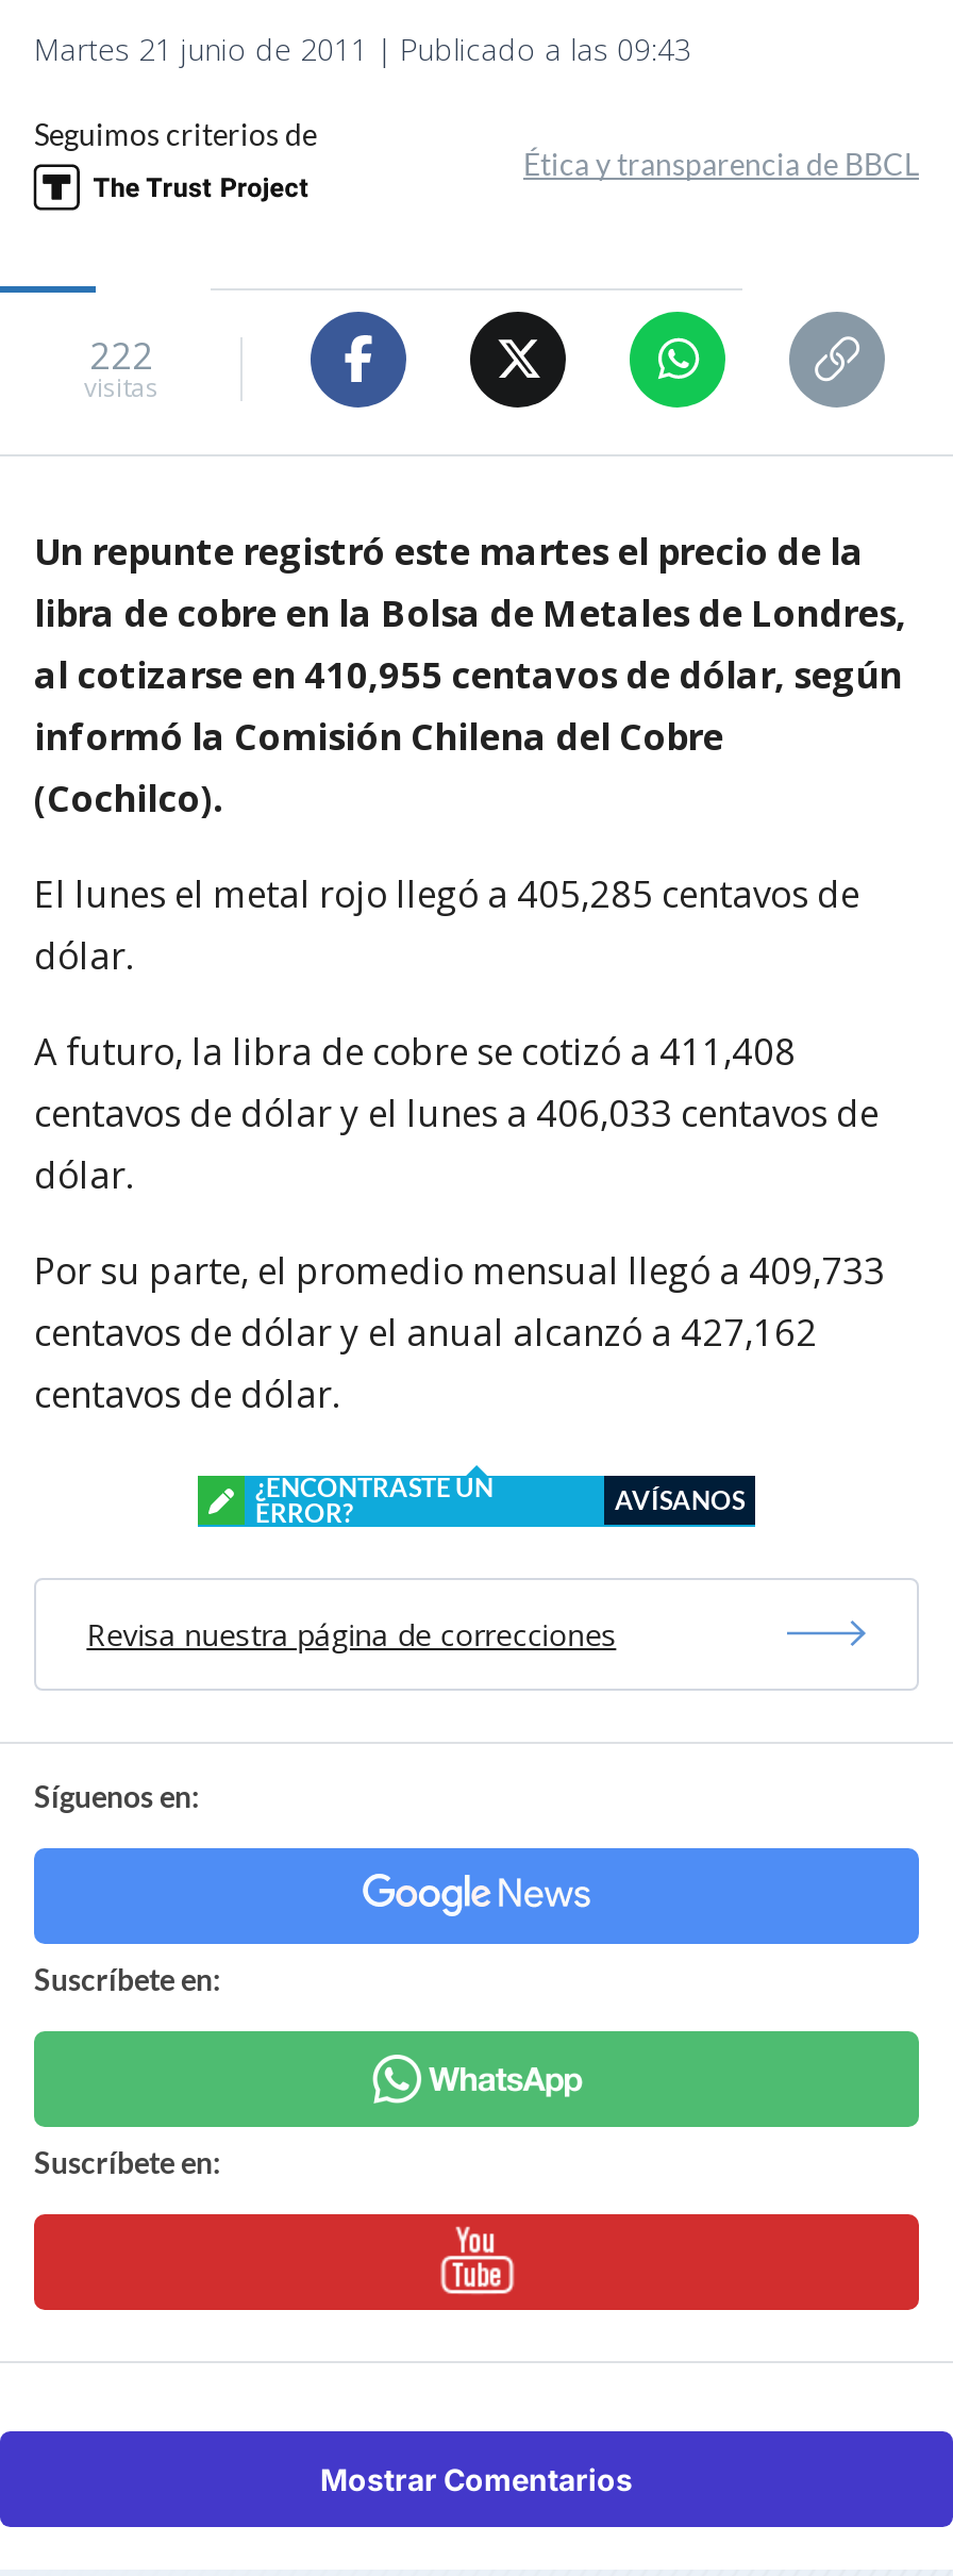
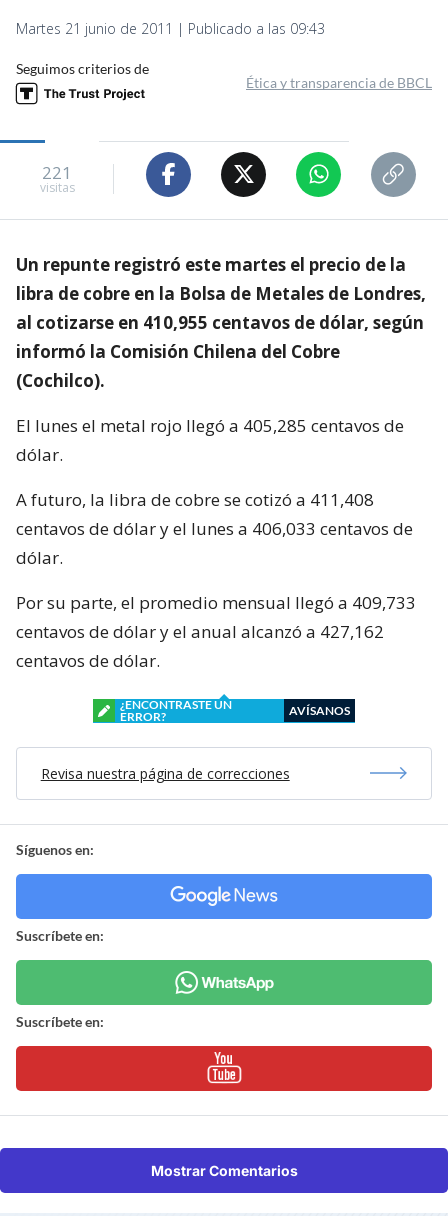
[89,332,153,380] 222 -> [42,161,72,184] 221

